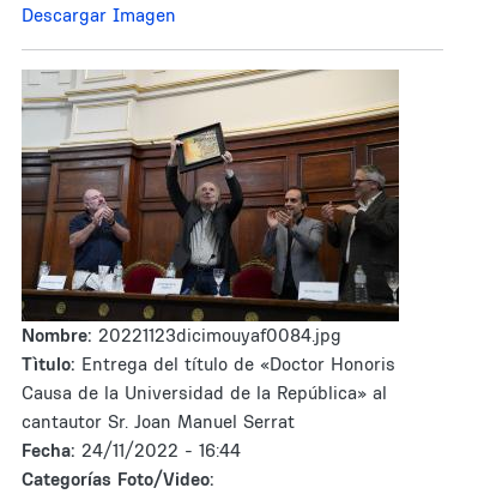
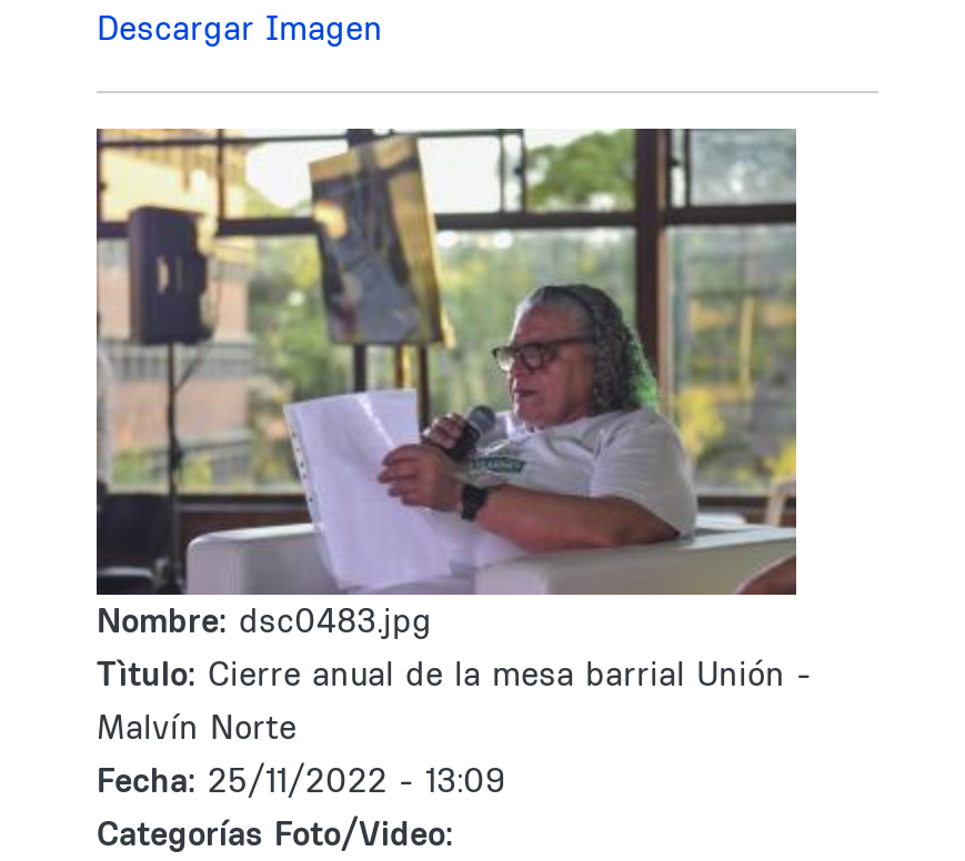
[22,68,400,462] [image] | Nombre: 20221123dicimouyaf0084.jpg | Tìtulo: Entrega del título de «Doctor Honoris | Causa de la Universidad de la República» al | cantautor Sr. Joan Manuel Serrat | Fecha: 24/11/2022 - 16:44 -> [94,126,812,801] [image] | Nombre: dsc0483.jpg | Tìtulo: Cierre anual de la mesa barrial Unión - | Malvín Norte | Fecha: 25/11/2022 - 13:09

